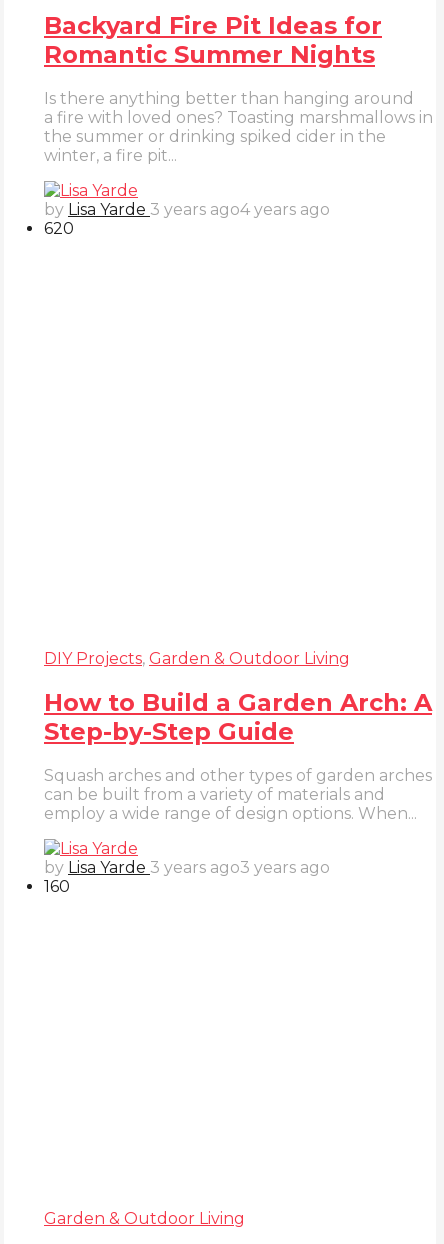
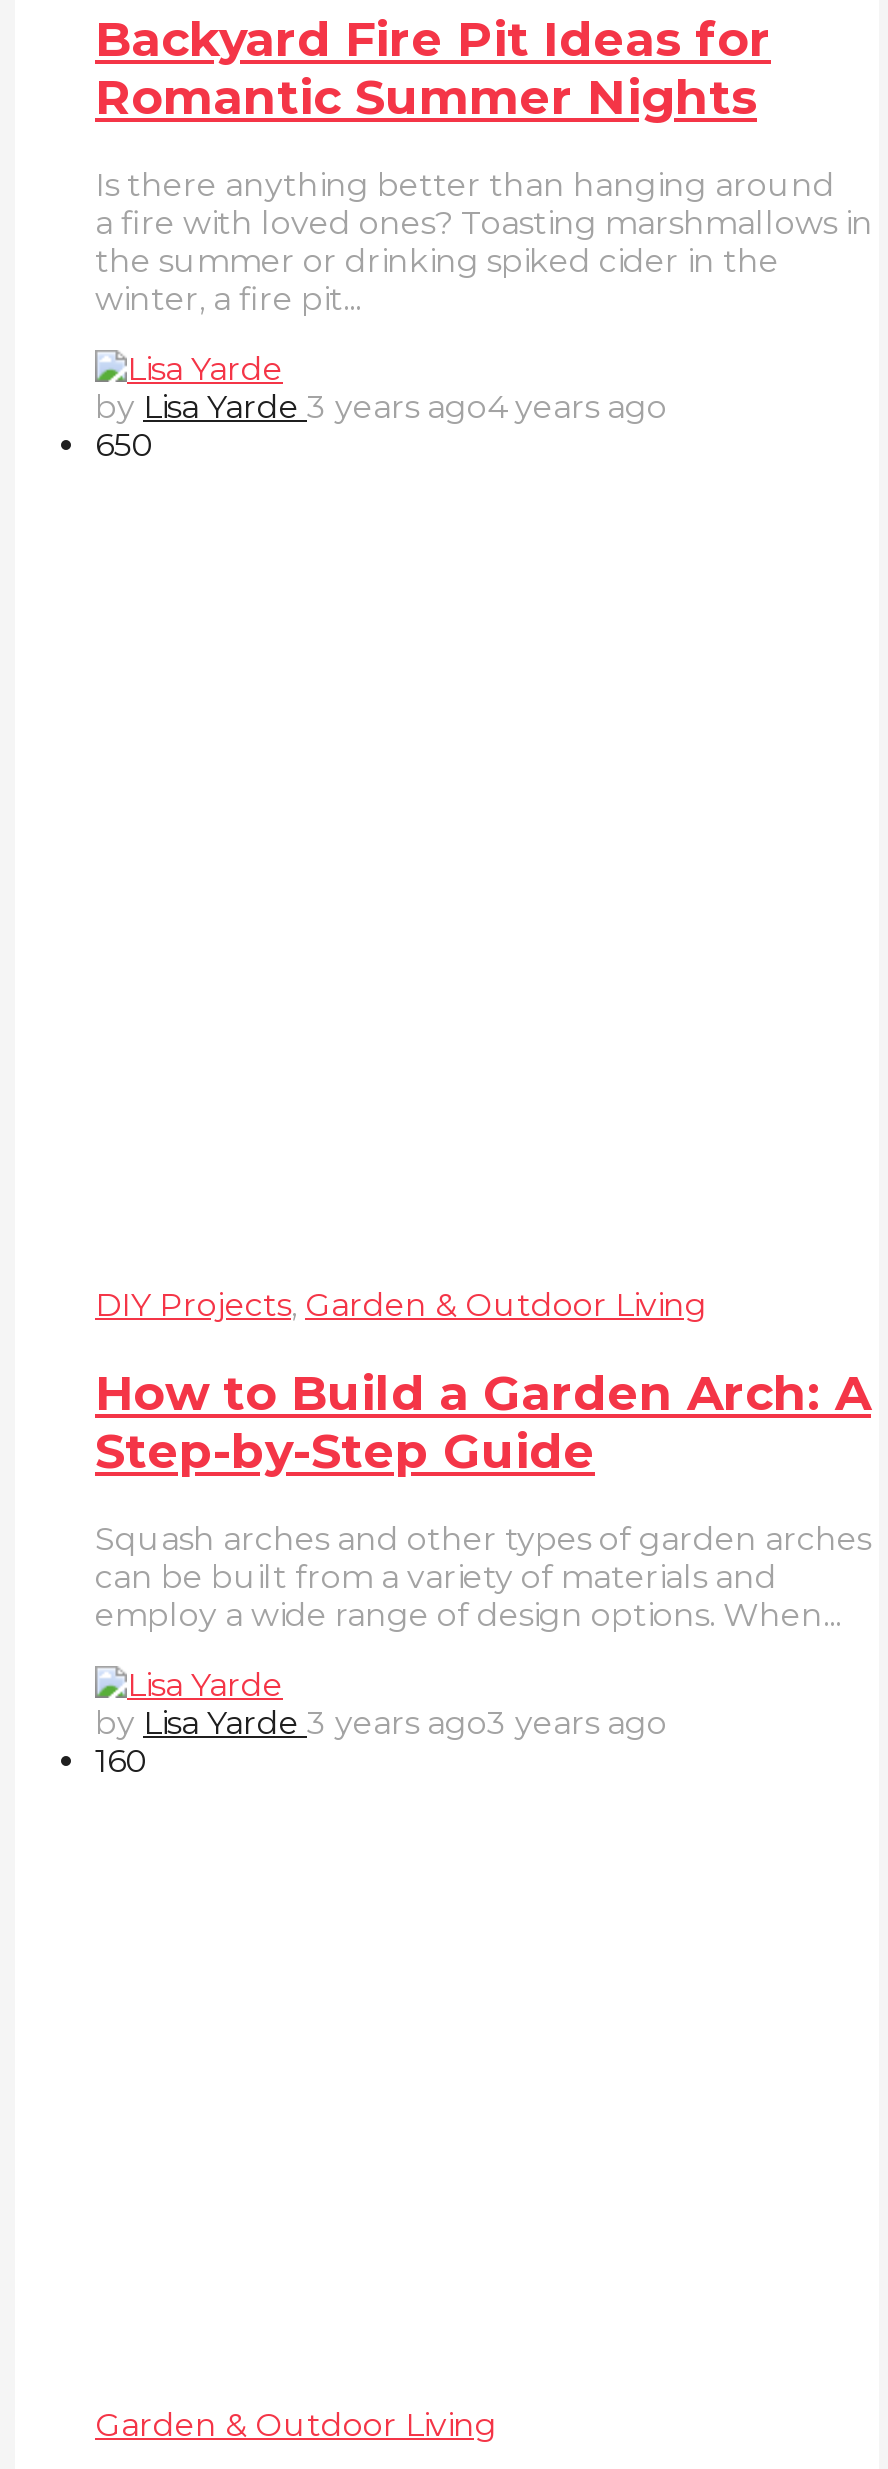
[44,219,74,238] 620 -> [95,427,153,465] 650

